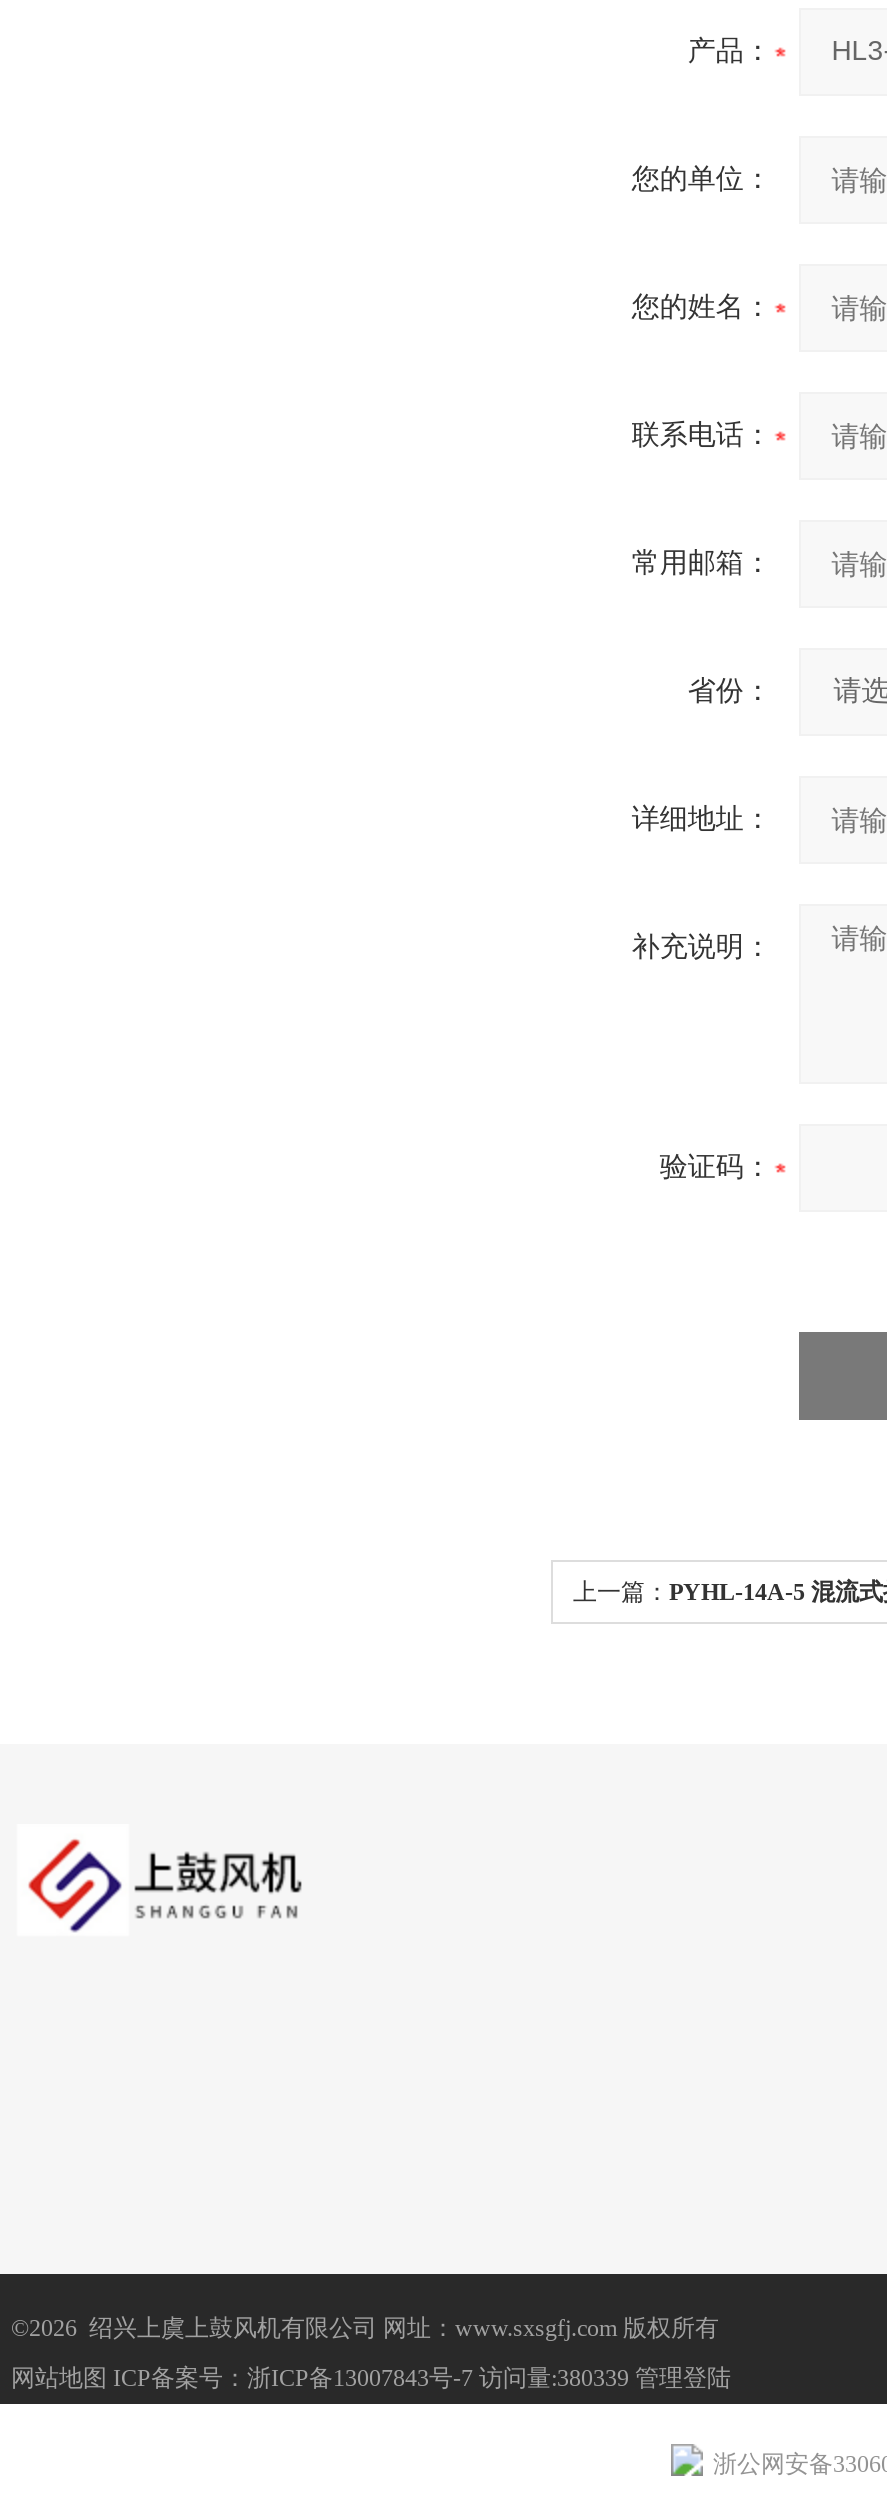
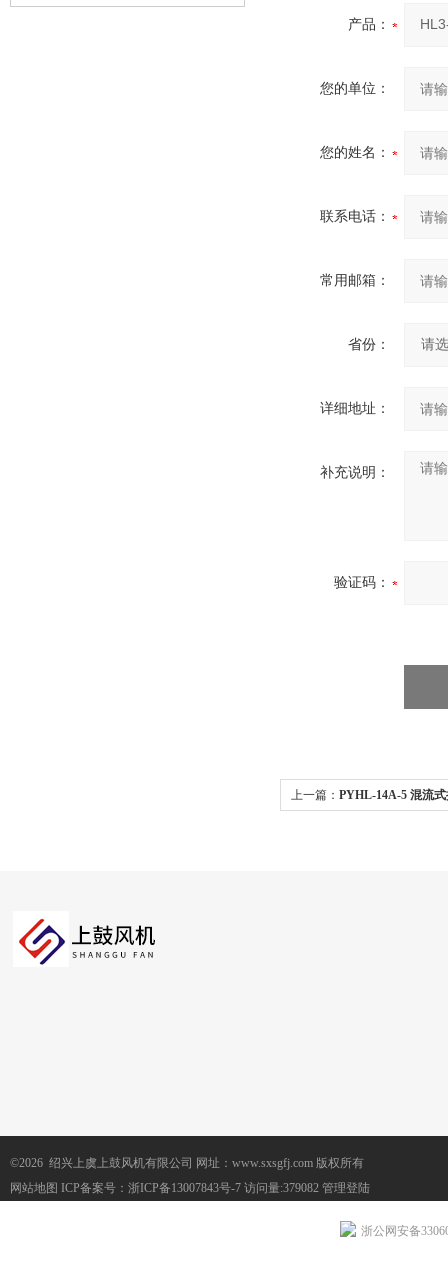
[11,2364,731,2392] 网站地图ICP备案号：浙ICP备13007843号-7访问量:380339管理登陆 -> [10,1181,370,1195] 网站地图ICP备案号：浙ICP备13007843号-7访问量:379082管理登陆

